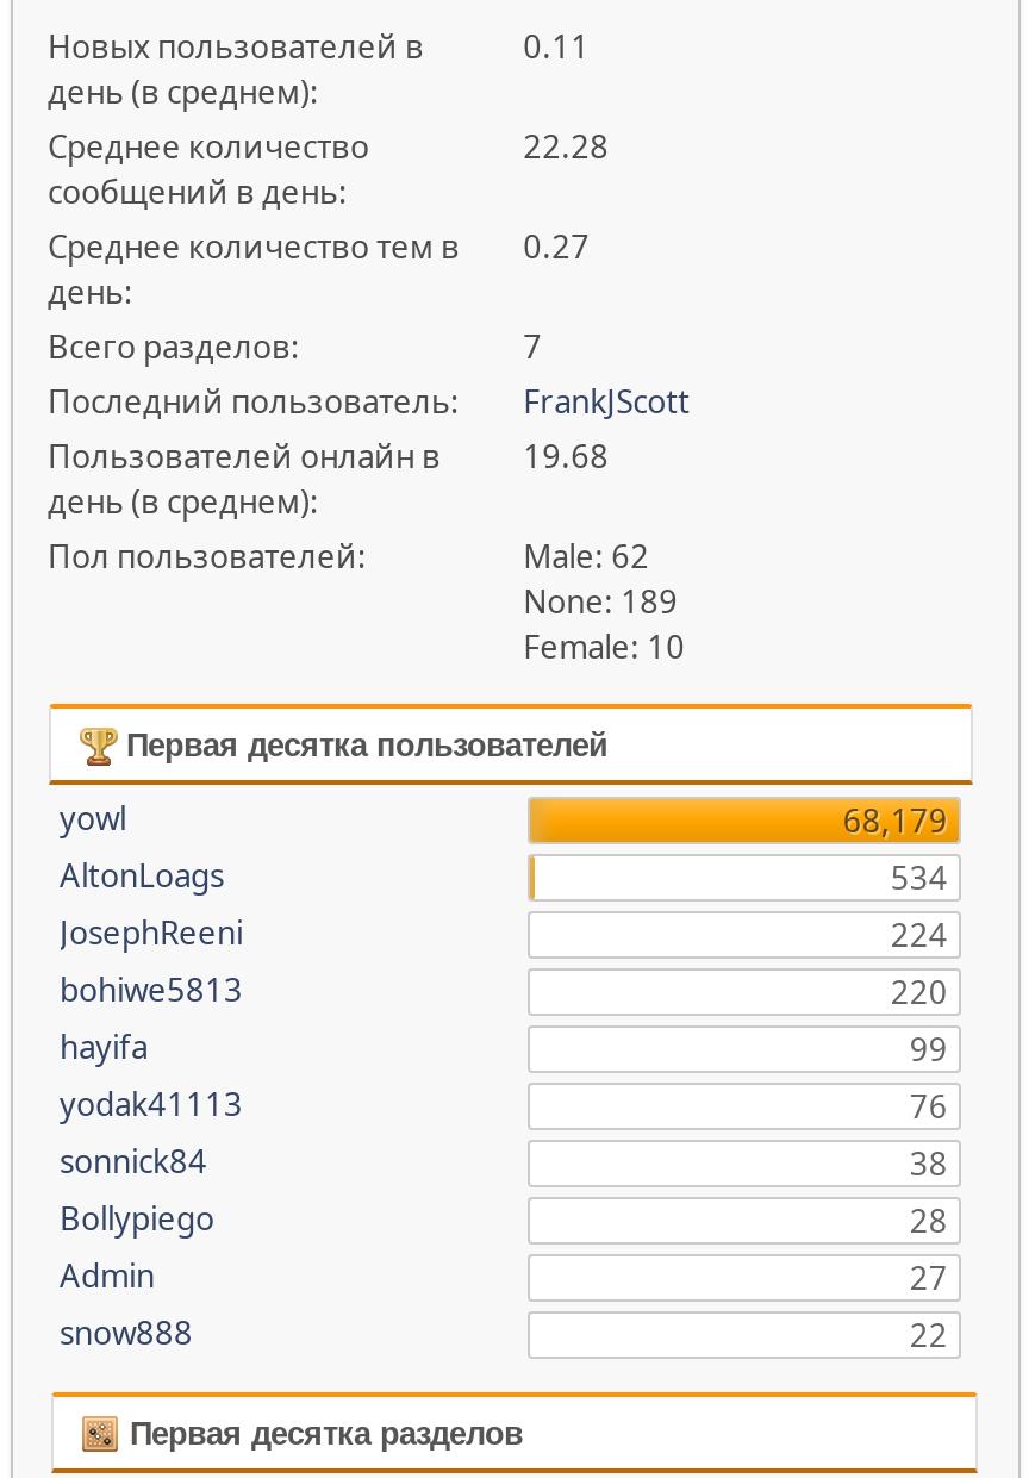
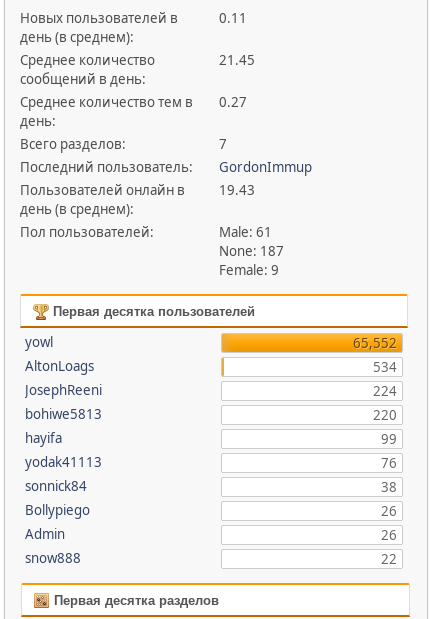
[523,125,609,168] 22.28 -> [219,51,255,69] 21.45
[523,380,690,423] FrankJScott -> [219,158,312,176] GordonImmup
[48,435,609,478] Пользователей онлайн в 19.68 -> [19,181,255,199] Пользователей онлайн в 19.43
[523,535,649,578] Male: 62 -> [219,223,272,241] Male: 61
[523,580,678,623] None: 189 -> [219,242,284,260] None: 187
[523,625,685,668] Female: 10 -> [219,261,279,279] Female: 9
[843,799,948,842] 68,179 -> [353,334,397,352] 65,552
[909,1199,948,1242] 28 -> [381,502,397,520] 26
[909,1256,948,1299] 27 -> [381,526,397,544] 26

